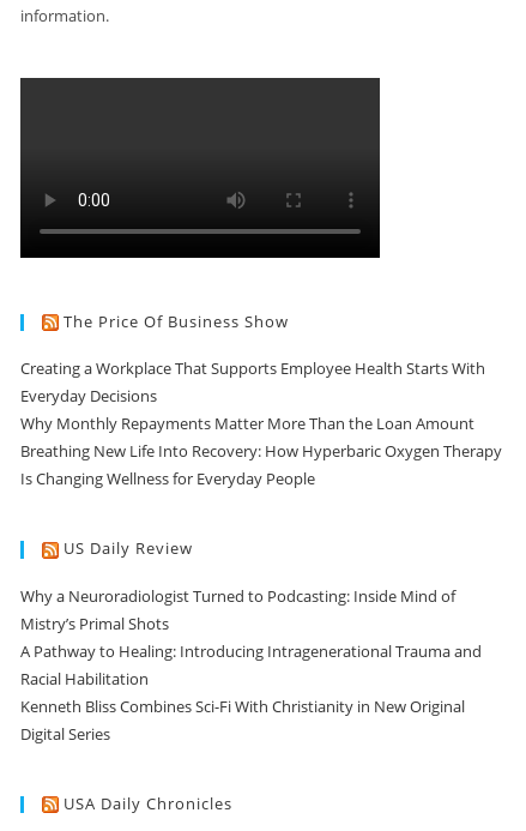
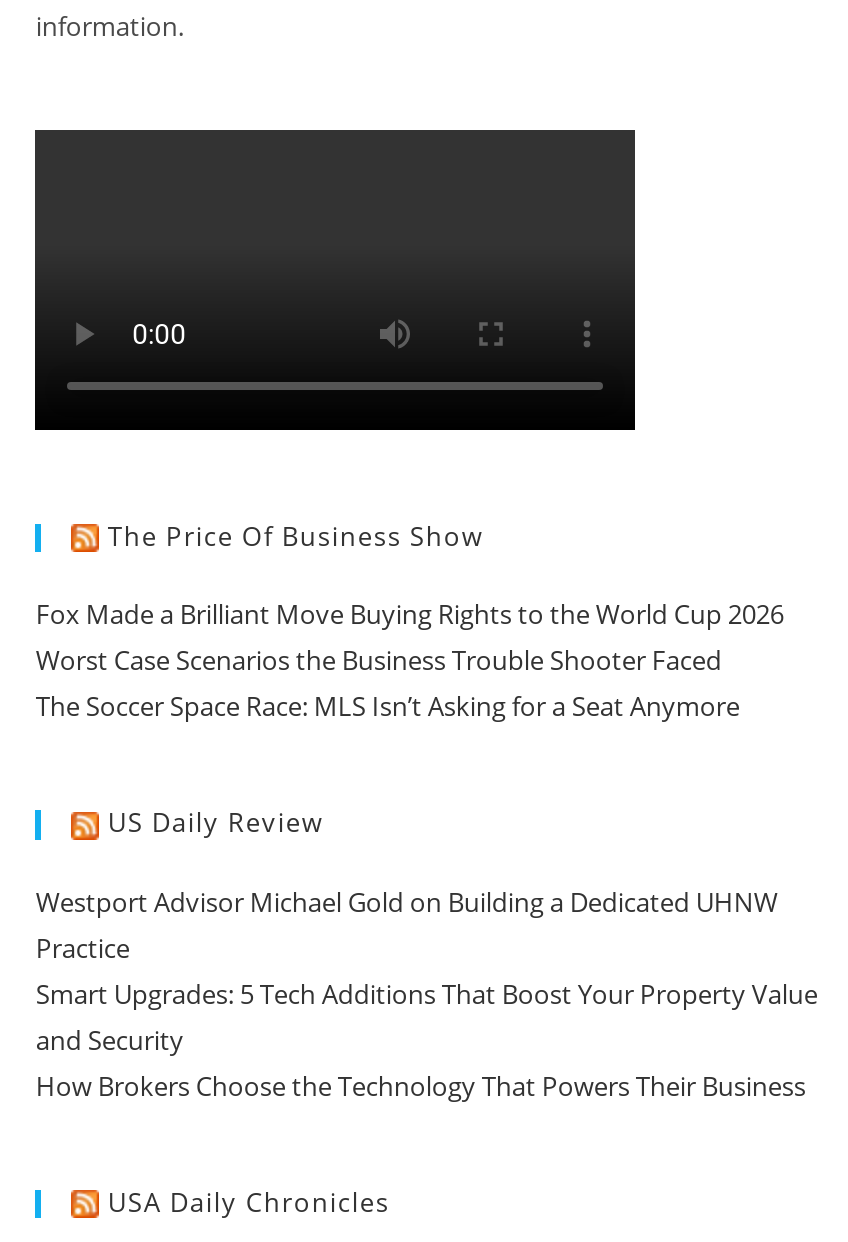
[21,358,503,490] Creating a Workplace That Supports Employee Health Starts With | Everyday Decisions | Why Monthly Repayments Matter More Than the Loan Amount | Breathing New Life Into Recovery: How Hyperbaric Oxygen Therapy | Is Changing Wellness for Everyday People -> [36,597,784,725] Fox Made a Brilliant Move Buying Rights to the World Cup 2026 | Worst Case Scenarios the Business Trouble Shooter Faced | The Soccer Space Race: MLS Isn’t Asking for a Seat Anymore
[21,585,482,744] Why a Neuroradiologist Turned to Podcasting: Inside Mind of | Mistry’s Primal Shots | A Pathway to Healing: Introducing Intragenerational Trauma and | Racial Habilitation | Kenneth Bliss Combines Sci-Fi With Christianity in New Original | Digital Series -> [36,884,818,1104] Westport Advisor Michael Gold on Building a Dedicated UHNW | Practice | Smart Upgrades: 5 Tech Additions That Boost Your Property Value | and Security | How Brokers Choose the Technology That Powers Their Business

